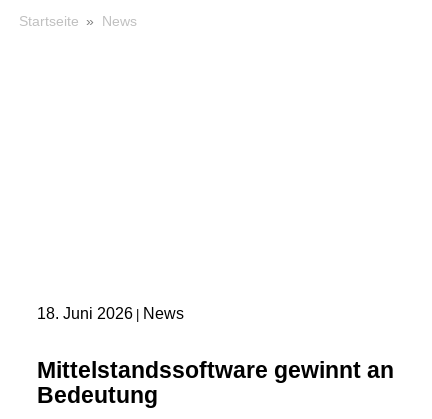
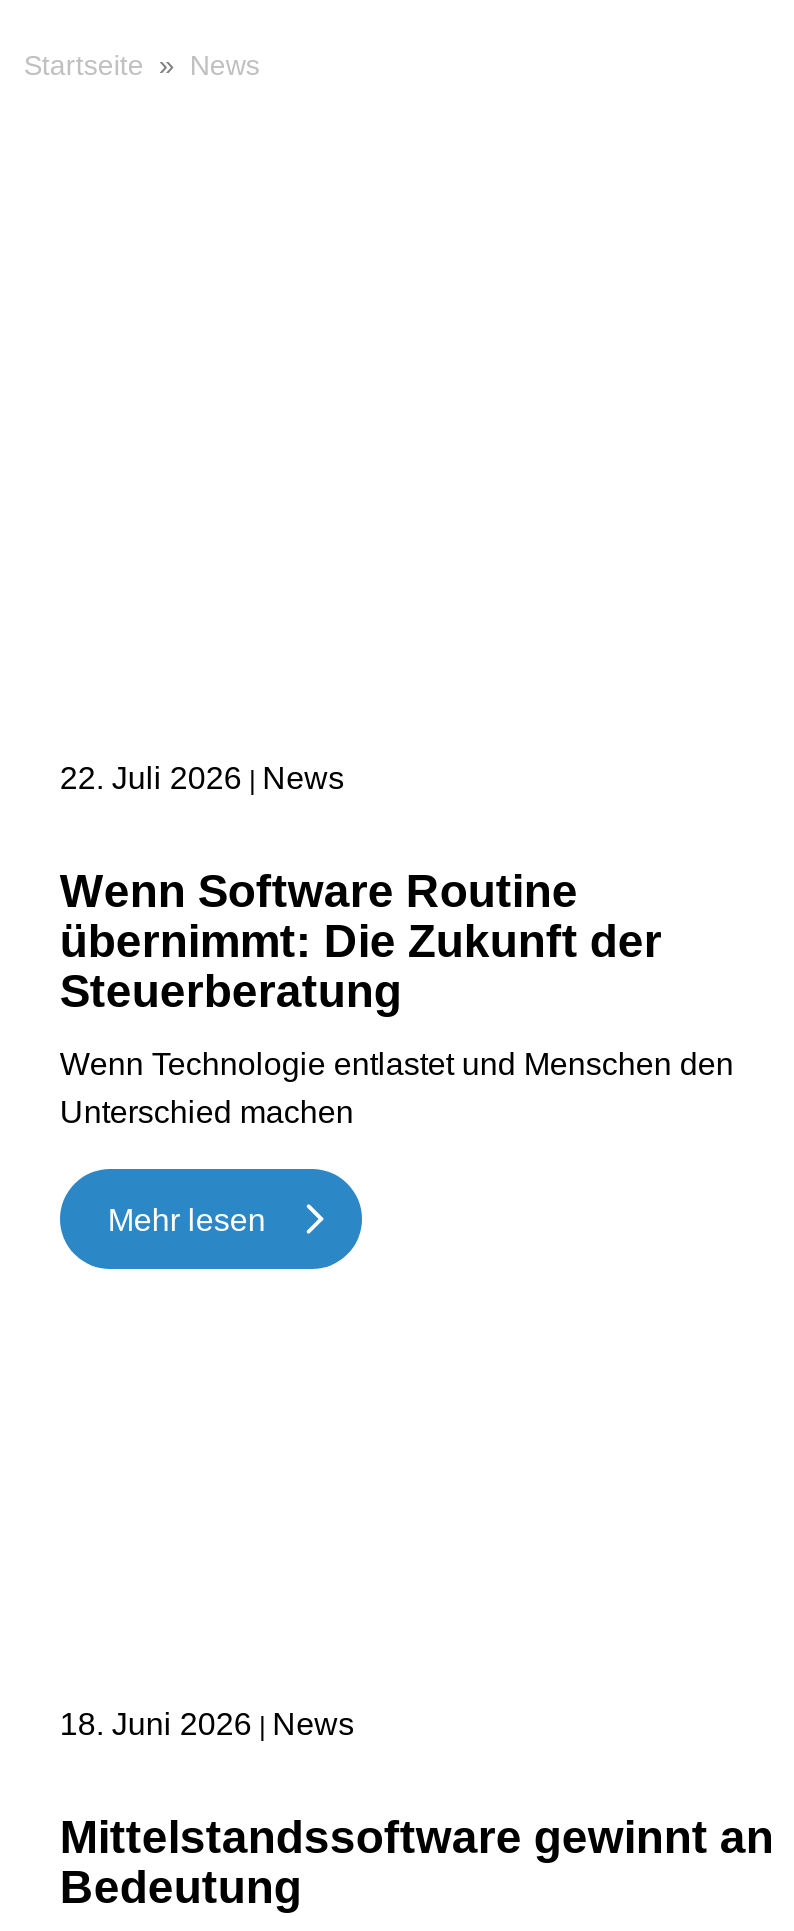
none -> [60,761,734,1238] 22. Juli 2026 News | Wenn Software Routine | übernimmt: Die Zukunft der | Steuerberatung | Wenn Technologie entlastet und Menschen den | Unterschied machen | Mehr lesen

